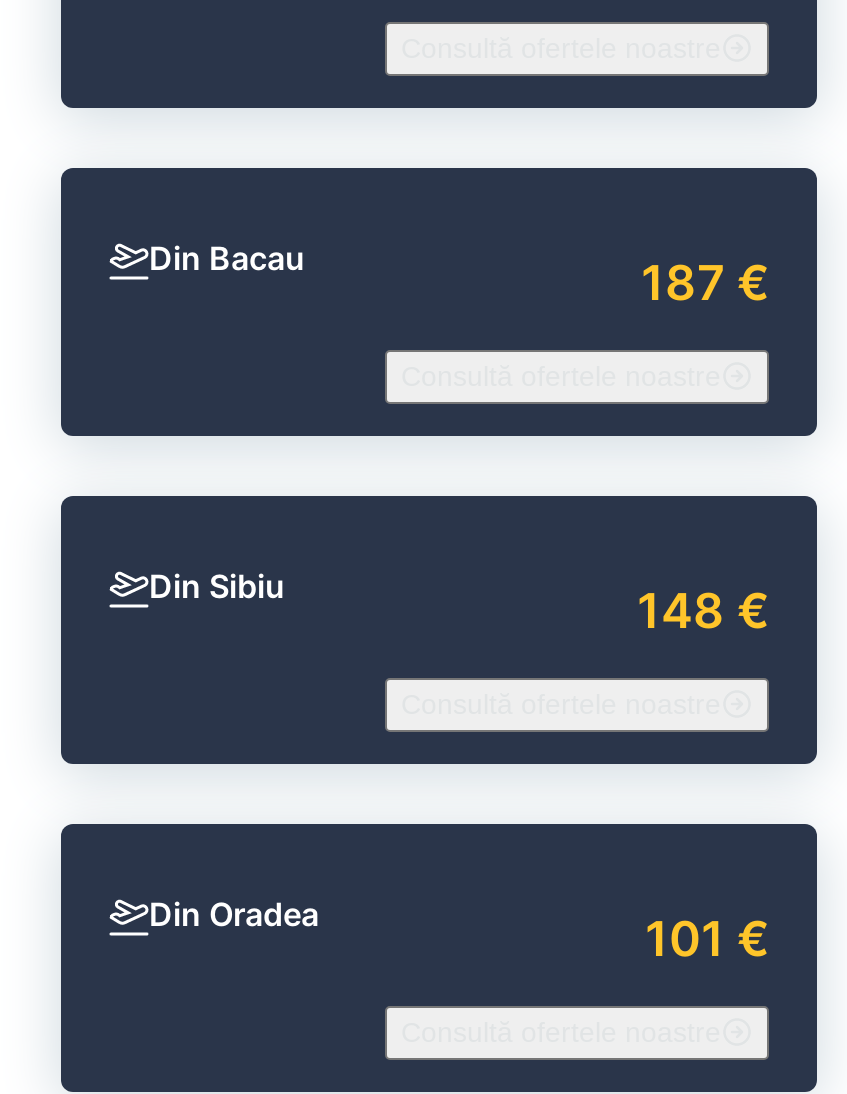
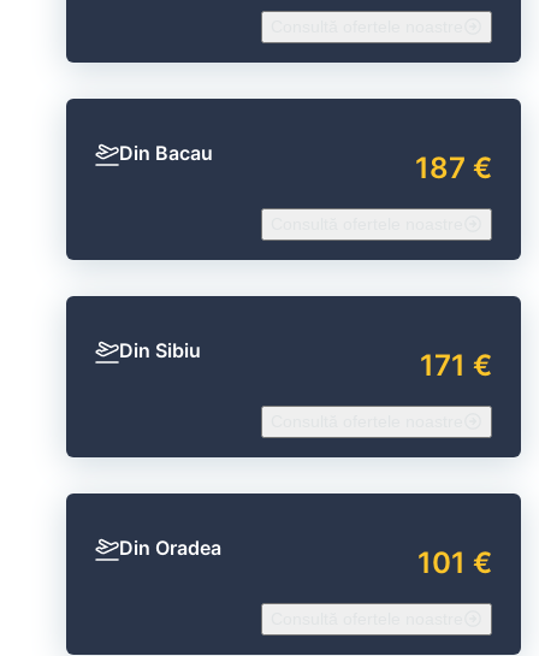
[637,581,769,639] 148 € -> [420,347,492,382] 171 €

